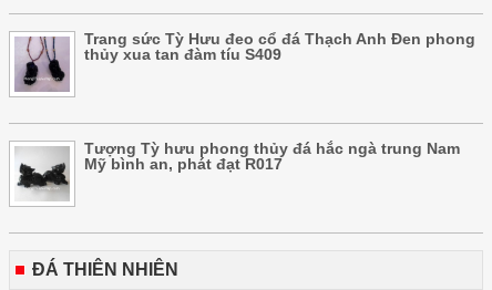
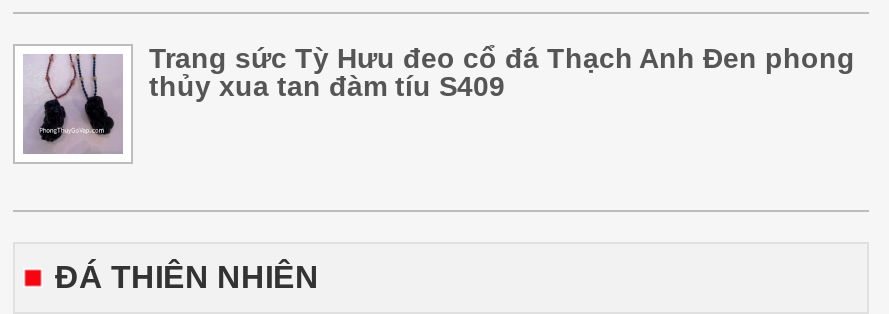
[16,139,460,200] [image] | Tượng Tỳ hưu phong thủy đá hắc ngà trung Nam | Mỹ bình an, phát đạt R017 -> none

